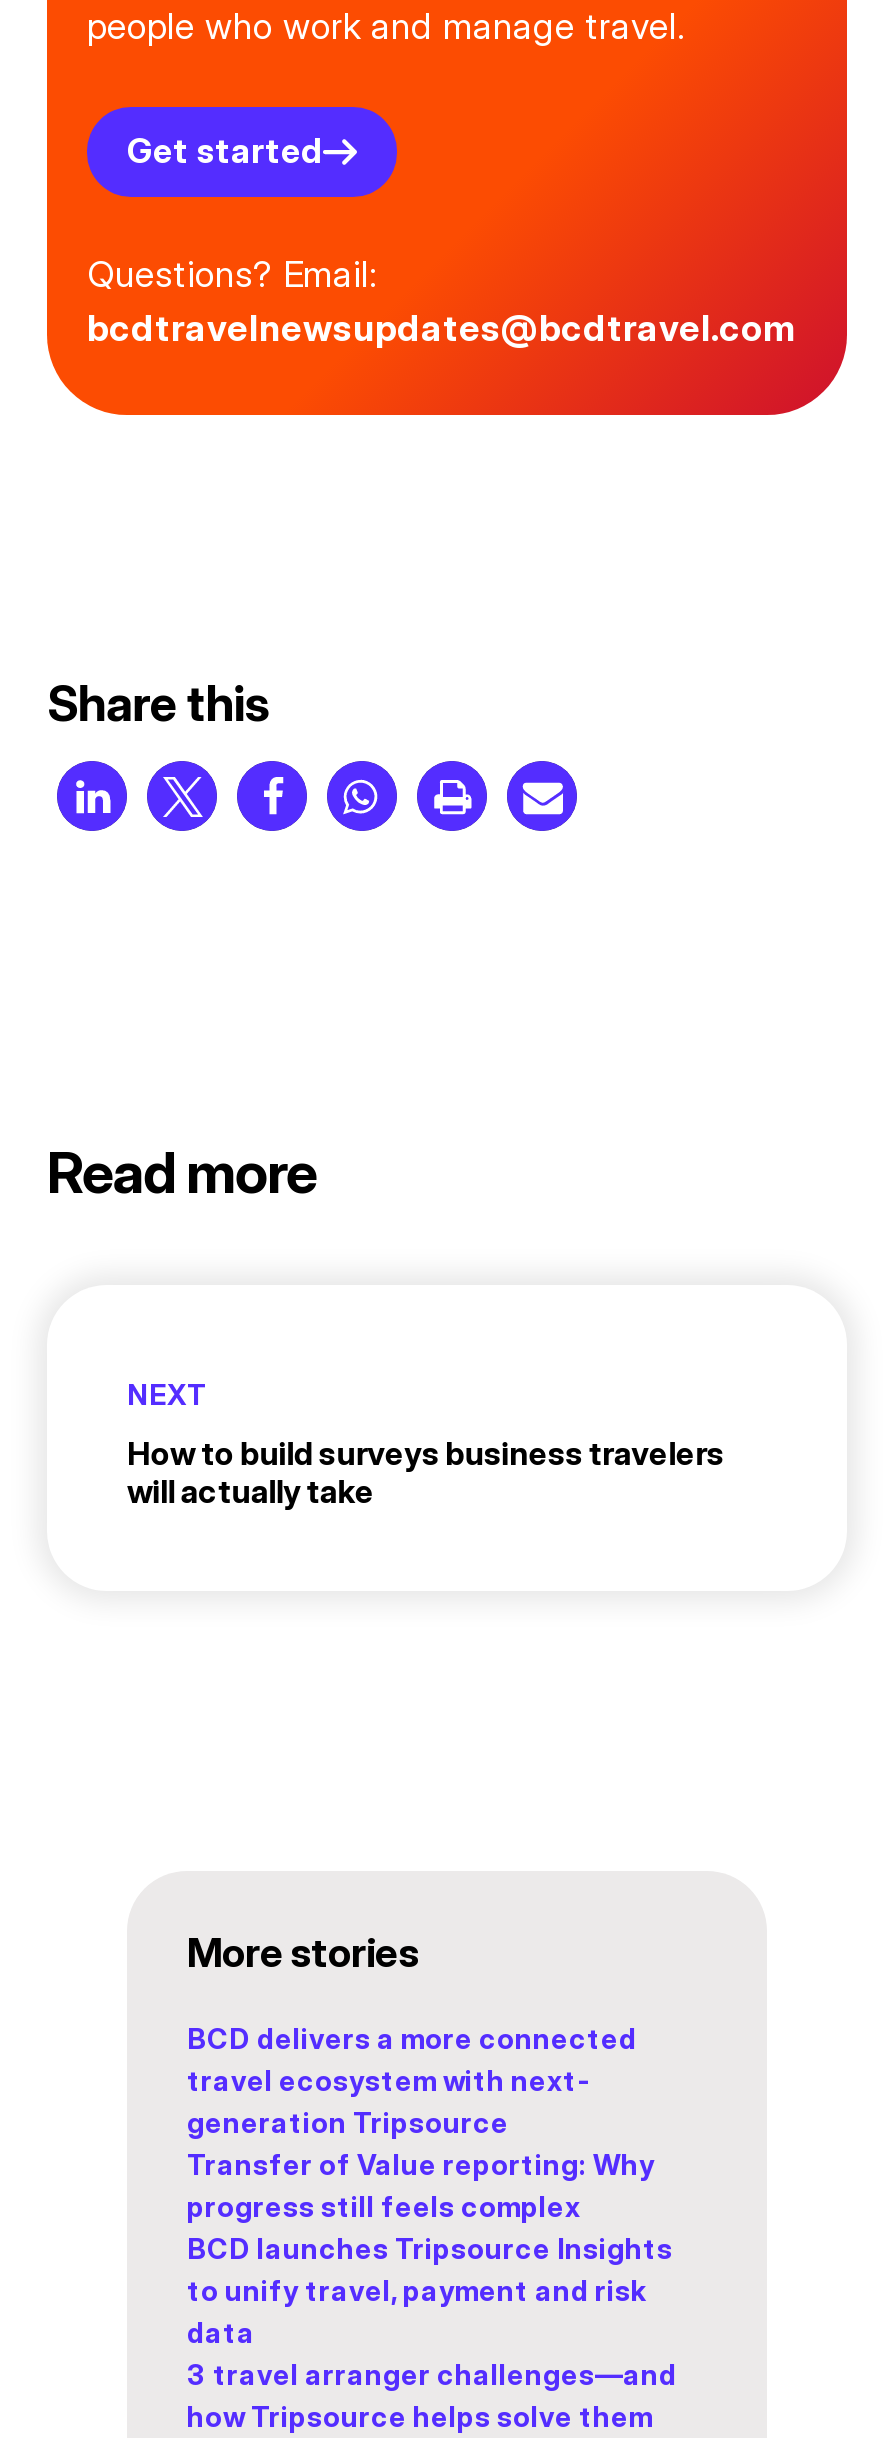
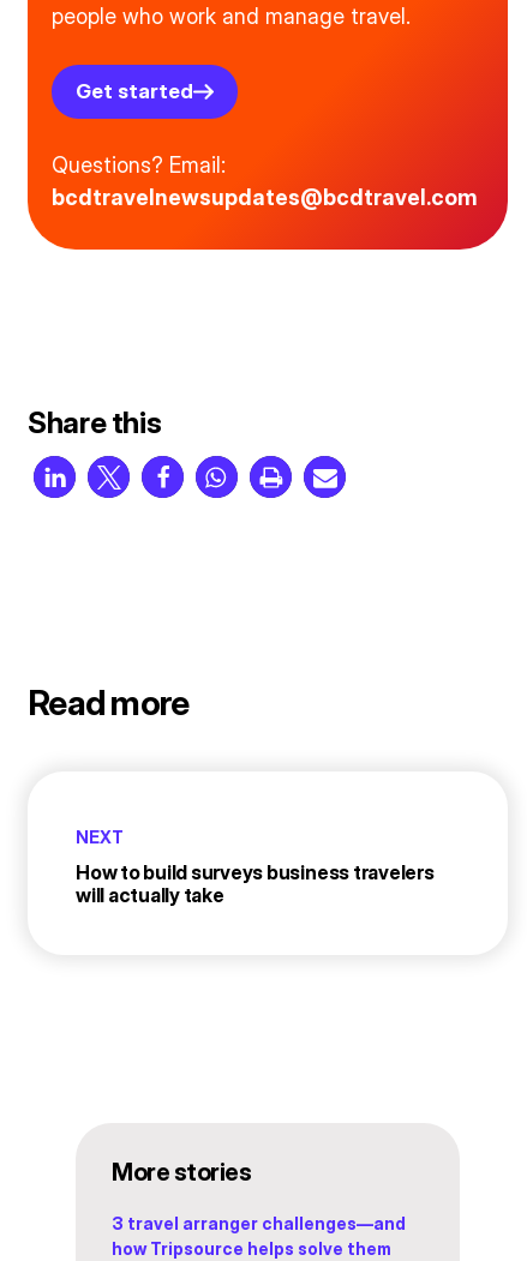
[187,2022,673,2350] BCD delivers a more connected | travel ecosystem with next- | generation Tripsource | Transfer of Value reporting: Why | progress still feels complex | BCD launches Tripsource Insights | to unify travel, payment and risk | data -> none

